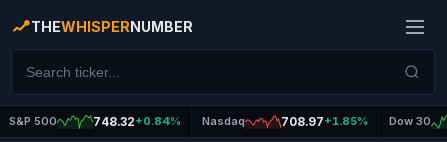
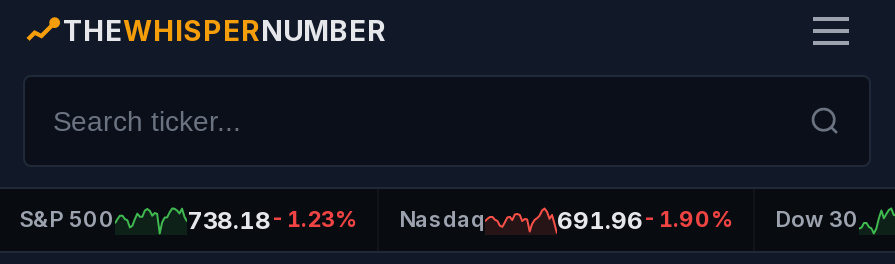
[93,114,245,129] 748.32+0.84% Nasdaq -> [187,205,485,235] 738.18-1.23% Nasdaq
[281,114,431,129] 708.97+1.85% Dow 30 -> [557,205,859,235] 691.96-1.90% Dow 30

